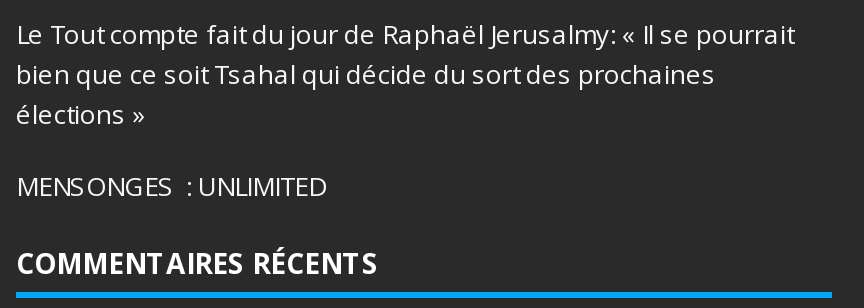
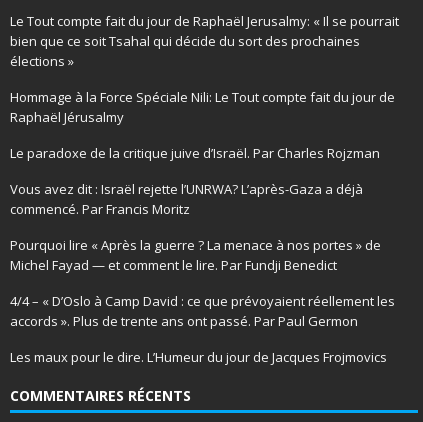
[16,168,326,204] MENSONGES : UNLIMITED -> [10,88,395,366] Hommage à la Force Spéciale Nili: Le Tout compte fait du jour de | Raphaël Jérusalmy | Le paradoxe de la critique juive d’Israël. Par Charles Rojzman | Vous avez dit : Israël rejette l’UNRWA? L’après-Gaza a déjà | commencé. Par Francis Moritz | Pourquoi lire « Après la guerre ? La menace à nos portes » de | Michel Fayad — et comment le lire. Par Fundji Benedict | 4/4 – « D’Oslo à Camp David : ce que prévoyaient réellement les | accords ». Plus de trente ans ont passé. Par Paul Germon | Les maux pour le dire. L’Humeur du jour de Jacques Frojmovics

